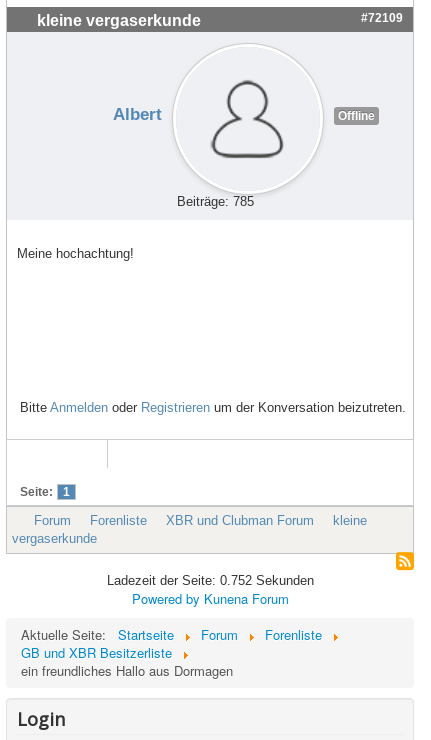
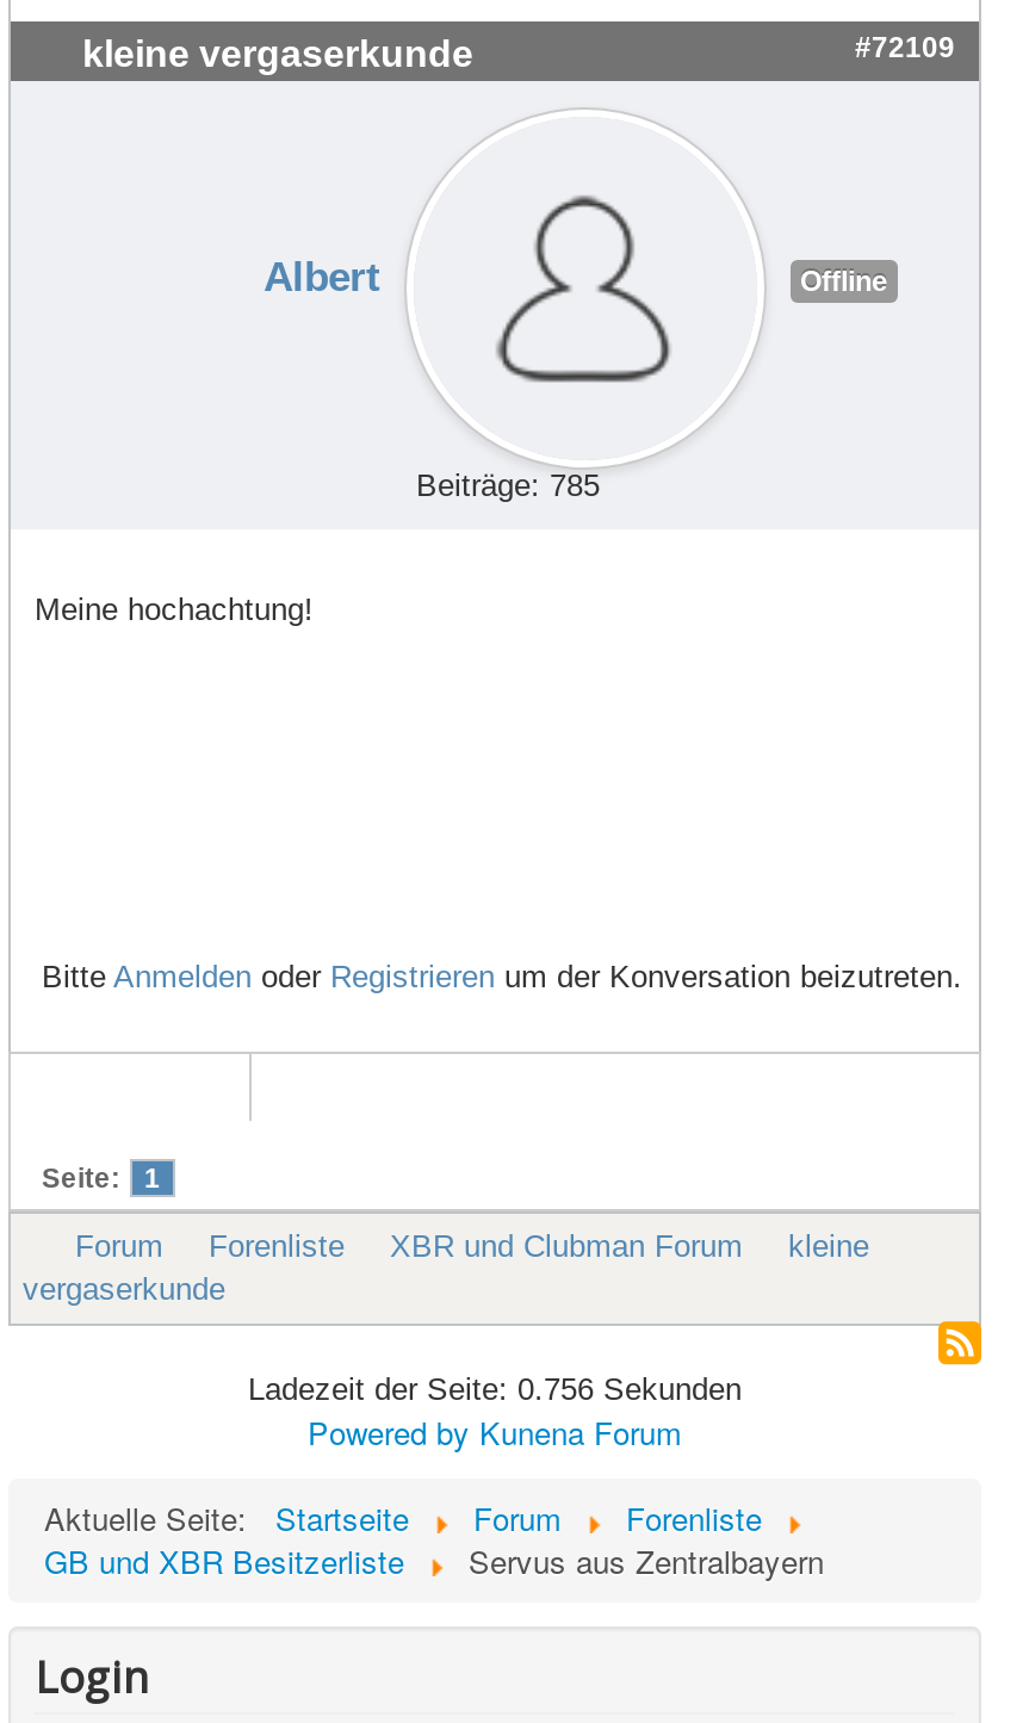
[106,573,313,588] Ladezeit der Seite: 0.752 Sekunden -> [248,1371,742,1407] Ladezeit der Seite: 0.756 Sekunden
[21,661,233,680] ein freundliches Hallo aus Dormagen -> [469,1538,824,1583] Servus aus Zentralbayern

